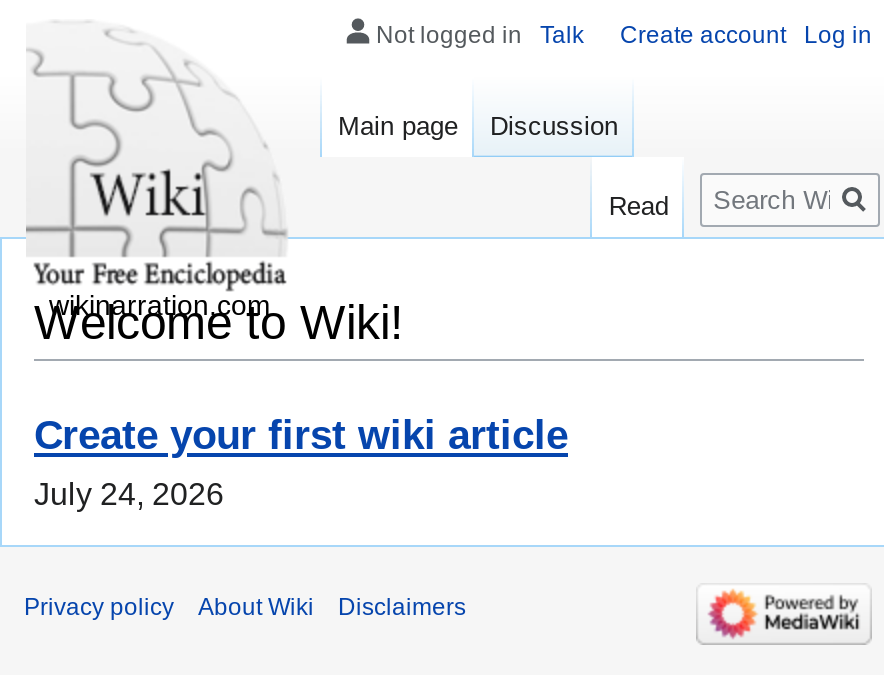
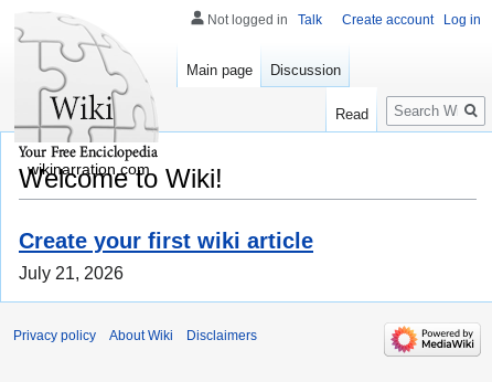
[34,478,224,512] July 24, 2026 -> [19,264,124,283] July 21, 2026

